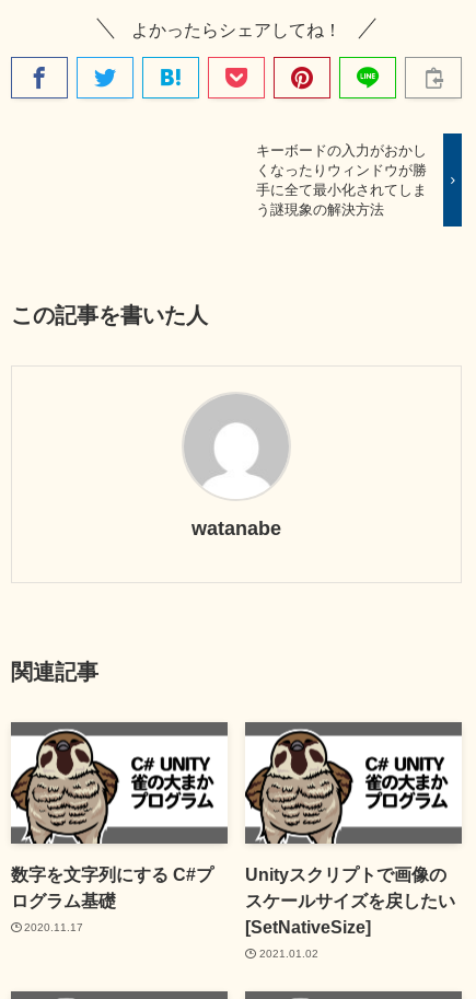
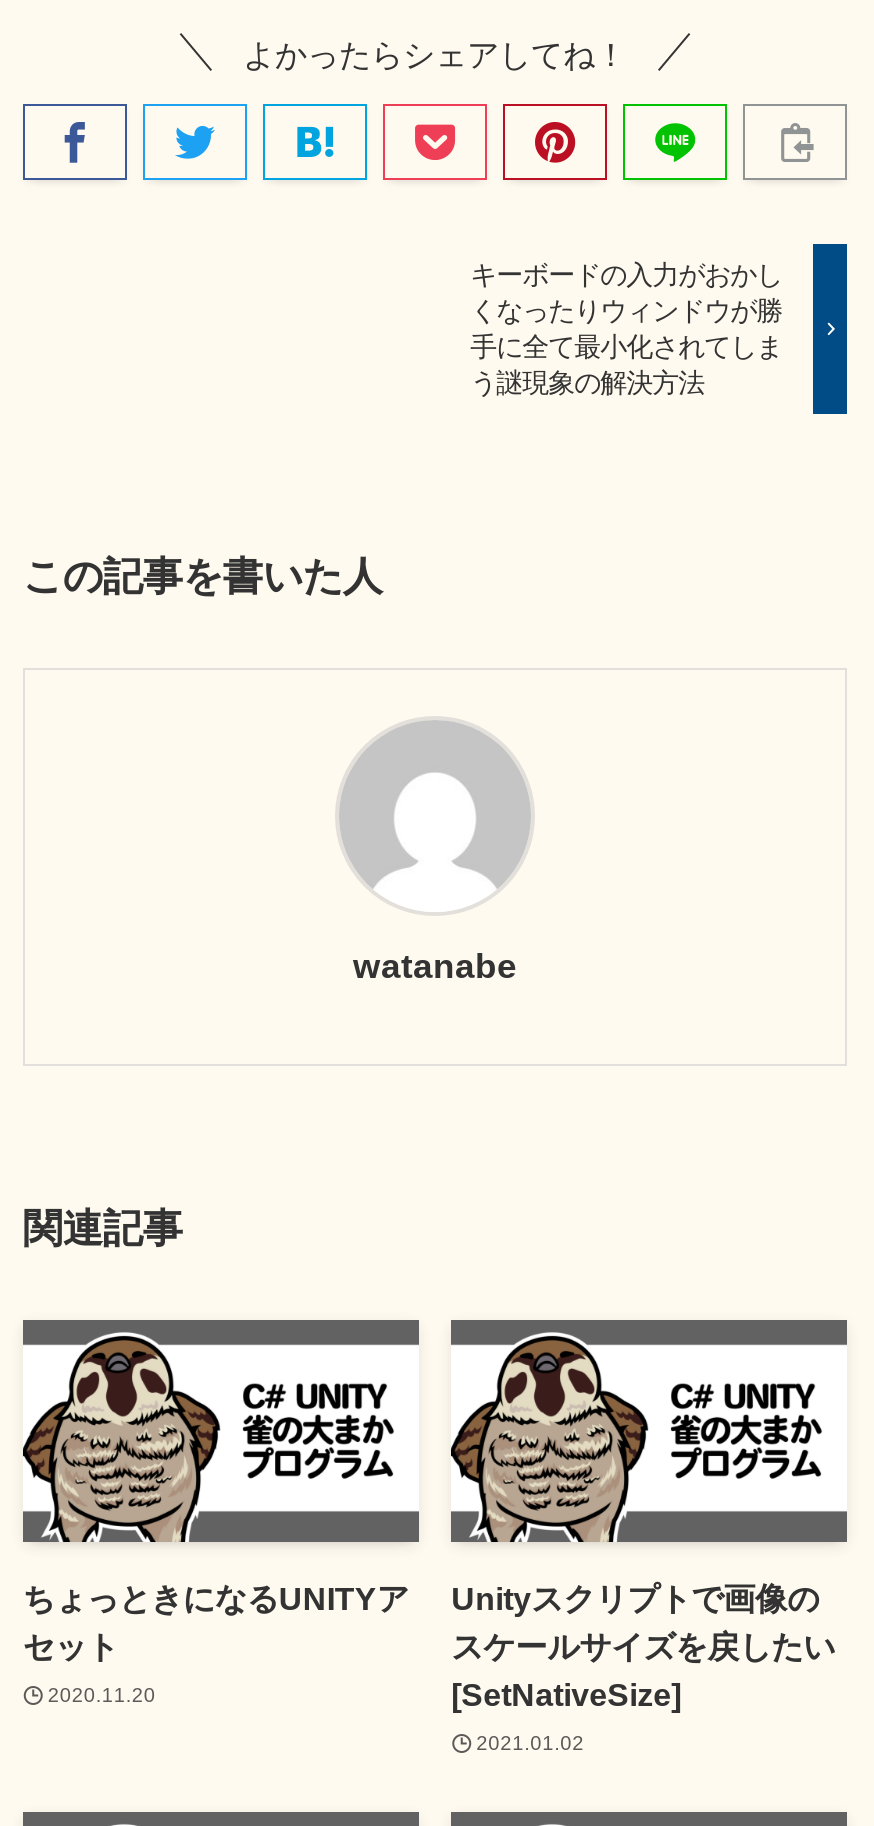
[11,865,213,911] 数字を文字列にする C#プ | ログラム基礎 -> [23,1581,409,1665] ちょっときになるUNITYア | セット
[25,921,84,933] 2020.11.17 -> [48,1684,156,1706] 2020.11.20

